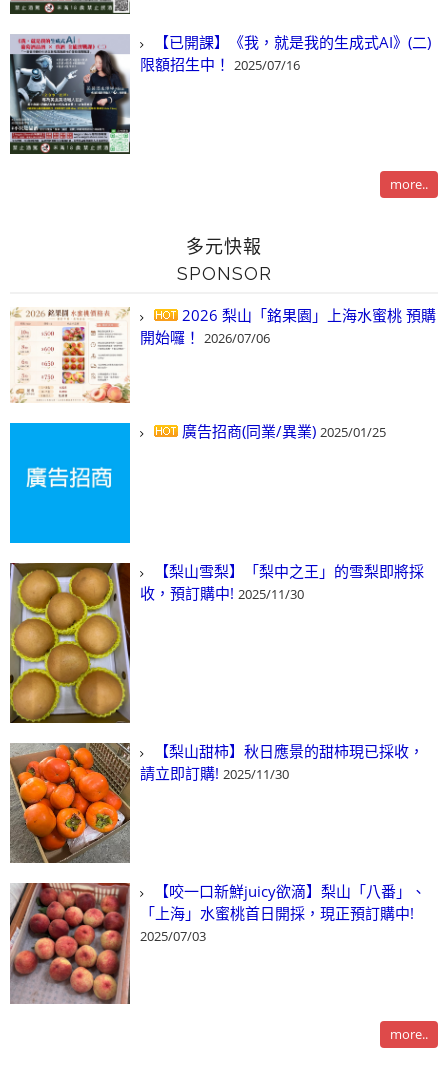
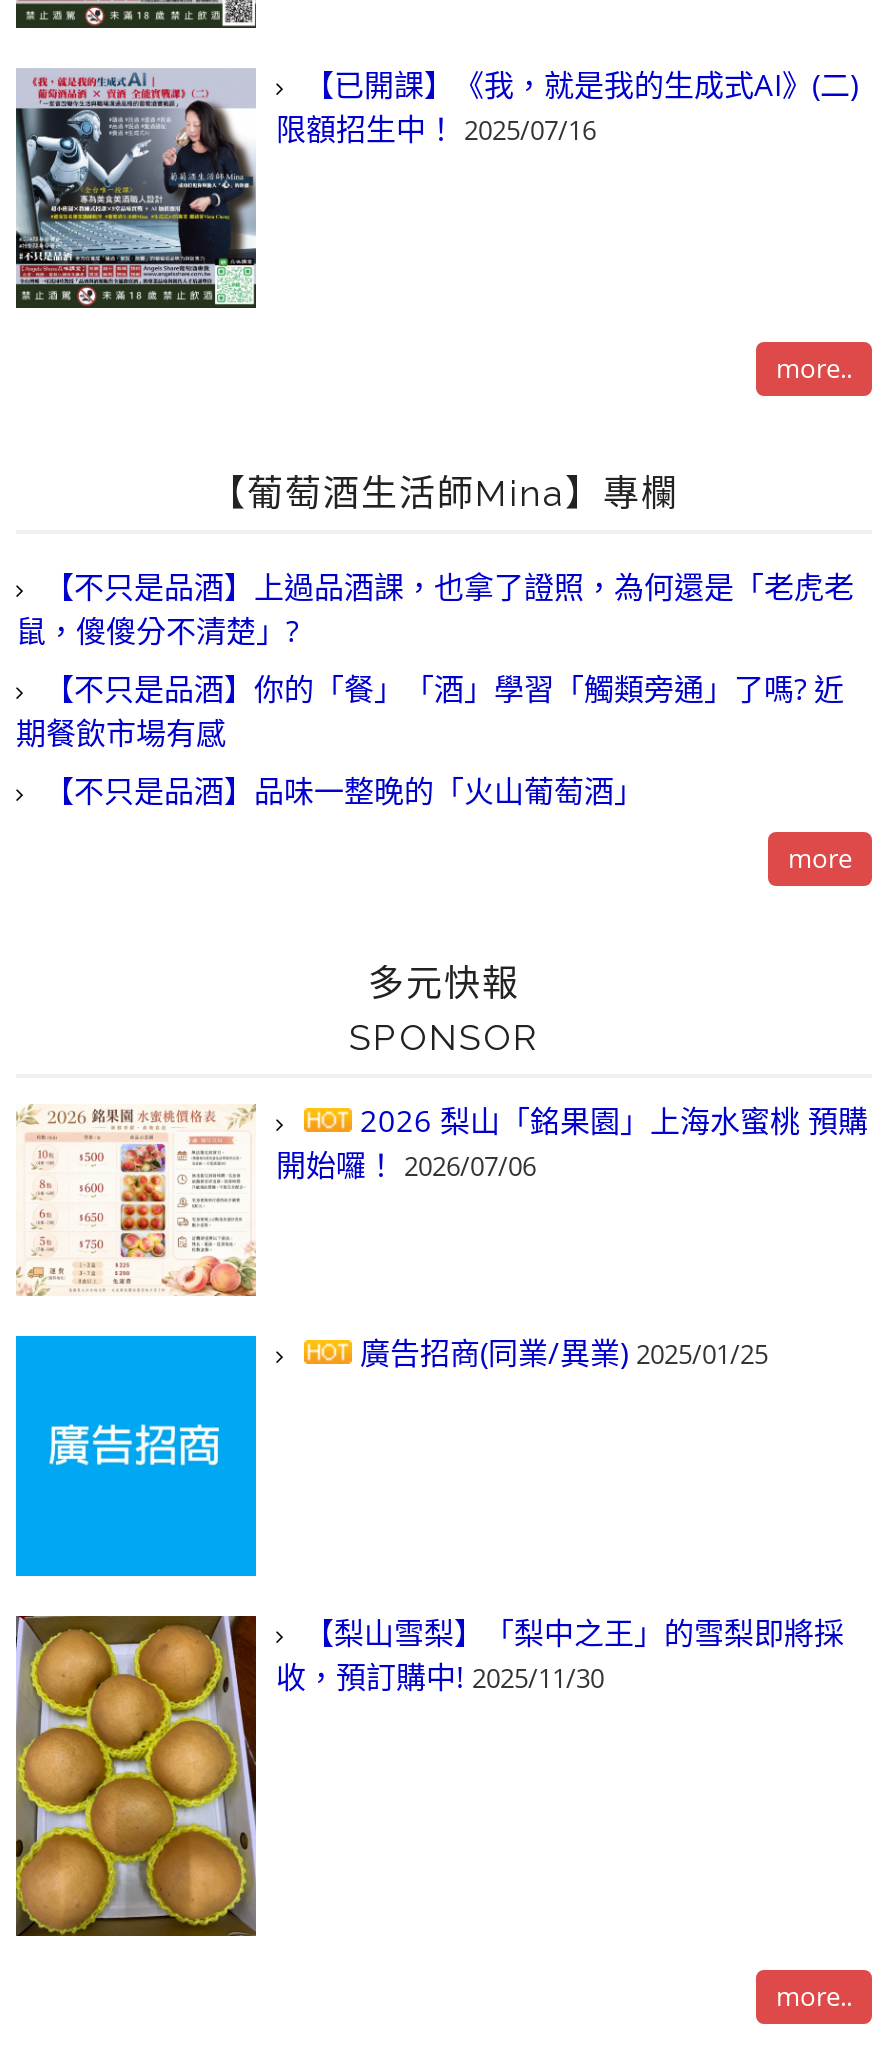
none -> [16,472,854,876] 【葡萄酒生活師Mina】專欄 | 【不只是品酒】上過品酒課，也拿了證照，為何還是「老虎老 | 鼠，傻傻分不清楚」? | 【不只是品酒】你的「餐」「酒」學習「觸類旁通」了嗎? 近 | 期餐飲市場有感 | 【不只是品酒】品味一整晚的「火山葡萄酒」 | more
moved [10,236,436,603] -> [16,962,868,1696]: [image] | 多元快報 | SPONSOR | 2026 梨山「銘果園」上海水蜜桃 預購 | 開始囉！ 2026/07/06 | 廣告招商(同業/異業) 2025/01/25 | 【梨山雪梨】「梨中之王」的雪梨即將採 | 收，預訂購中! 2025/11/30
moved [8,562,132,724] -> [12,1614,260,1938]: [image]
[9,741,424,864] [image] | 【梨山甜柿】秋日應景的甜柿現已採收， | 請立即訂購! 2025/11/30 -> none
[9,881,426,1005] [image] | 【咬一口新鮮juicy欲滴】梨山「八番」、 | 「上海」水蜜桃首日開採，現正預訂購中! | 2025/07/03 -> none

